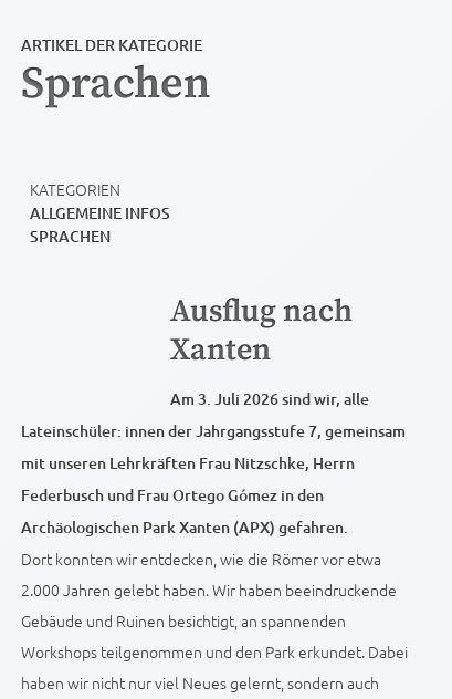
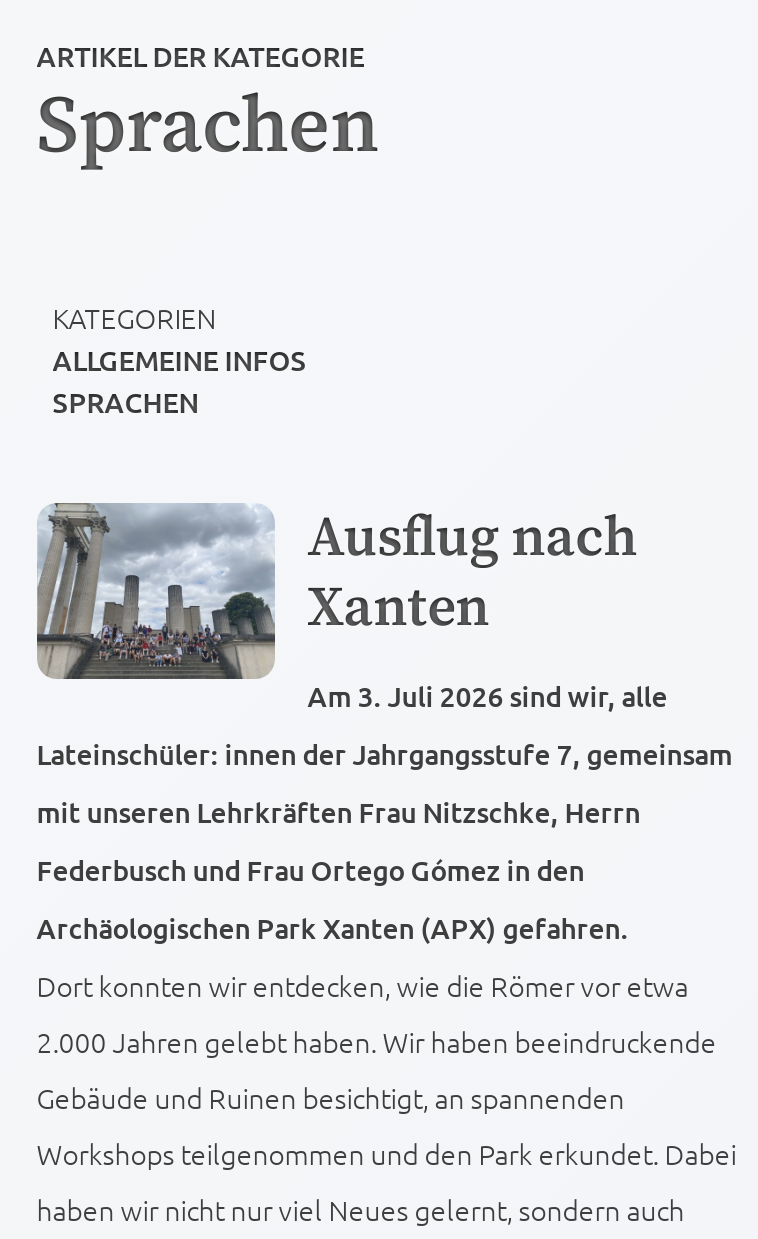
none -> [35,501,277,681] [image]

